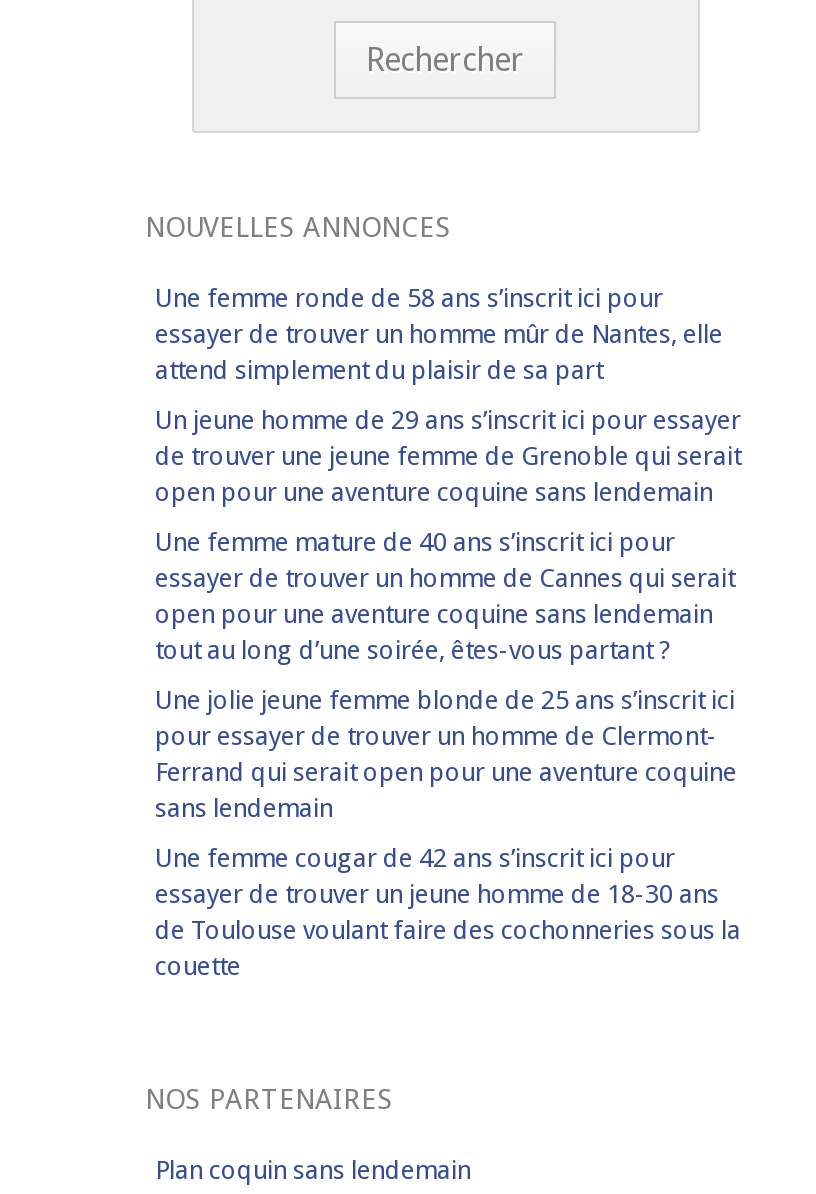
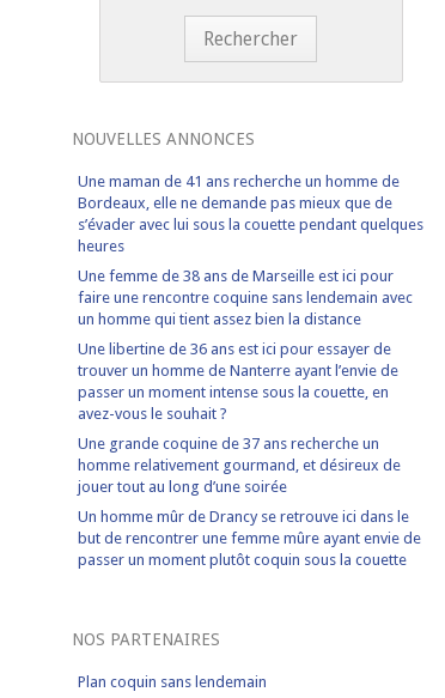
[155,283,723,385] Une femme ronde de 58 ans s’inscrit ici pour | essayer de trouver un homme mûr de Nantes, elle | attend simplement du plaisir de sa part -> [77,172,423,255] Une maman de 41 ans recherche un homme de | Bordeaux, elle ne demande pas mieux que de | s’évader avec lui sous la couette pendant quelques | heures
[155,405,741,507] Un jeune homme de 29 ans s’inscrit ici pour essayer | de trouver une jeune femme de Grenoble qui serait | open pour une aventure coquine sans lendemain -> [77,267,412,328] Une femme de 38 ans de Marseille est ici pour | faire une rencontre coquine sans lendemain avec | un homme qui tient assez bien la distance
[155,527,735,665] Une femme mature de 40 ans s’inscrit ici pour | essayer de trouver un homme de Cannes qui serait | open pour une aventure coquine sans lendemain | tout au long d’une soirée, êtes-vous partant ? -> [77,340,398,422] Une libertine de 36 ans est ici pour essayer de | trouver un homme de Nanterre ayant l’envie de | passer un moment intense sous la couette, en | avez-vous le souhait ?
[155,685,737,823] Une jolie jeune femme blonde de 25 ans s’inscrit ici | pour essayer de trouver un homme de Clermont- | Ferrand qui serait open pour une aventure coquine | sans lendemain -> [77,434,400,495] Une grande coquine de 37 ans recherche un | homme relativement gourmand, et désireux de | jouer tout au long d’une soirée
[155,843,741,981] Une femme cougar de 42 ans s’inscrit ici pour | essayer de trouver un jeune homme de 18-30 ans | de Toulouse voulant faire des cochonneries sous la | couette -> [77,507,420,568] Un homme mûr de Drancy se retrouve ici dans le | but de rencontrer une femme mûre ayant envie de | passer un moment plutôt coquin sous la couette

